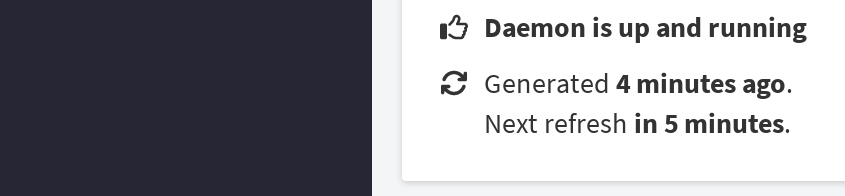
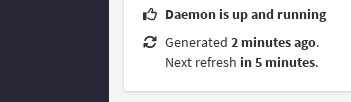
[484,65,792,101] Generated 4 minutes ago. -> [165,33,319,51] Generated 2 minutes ago.

